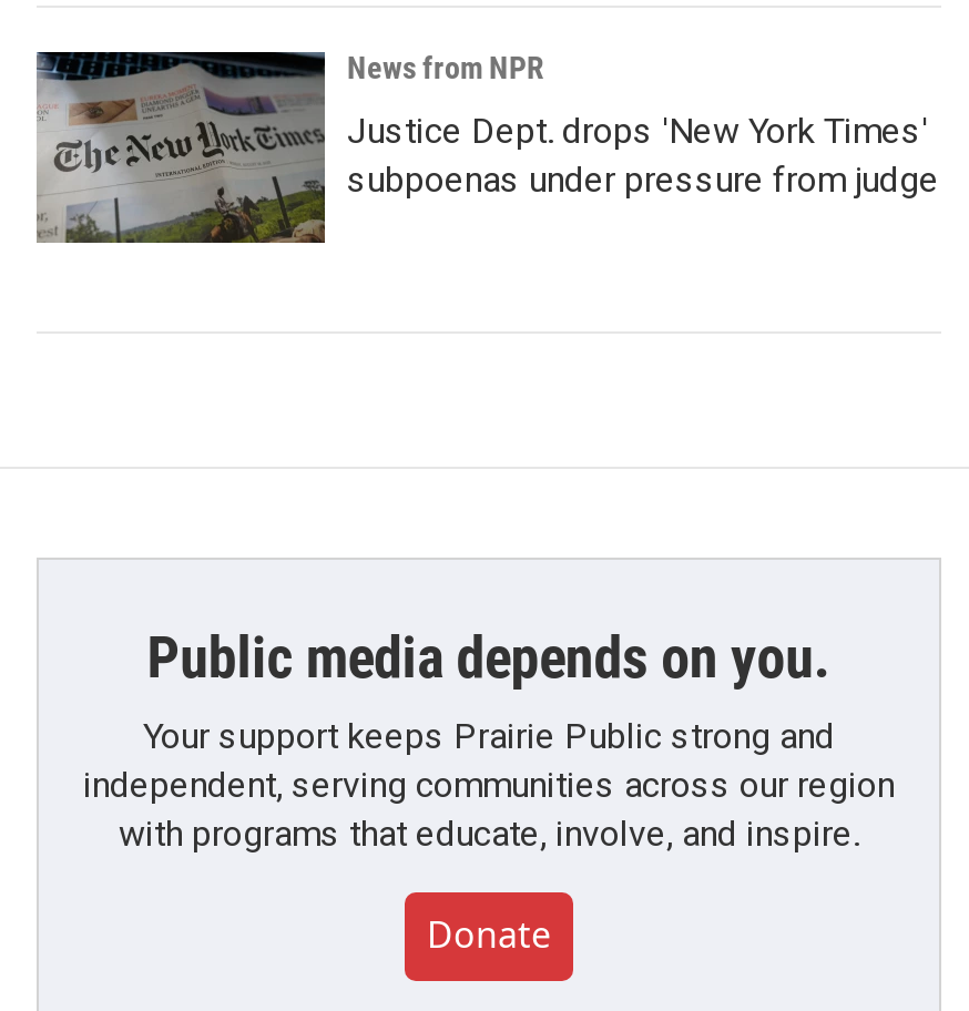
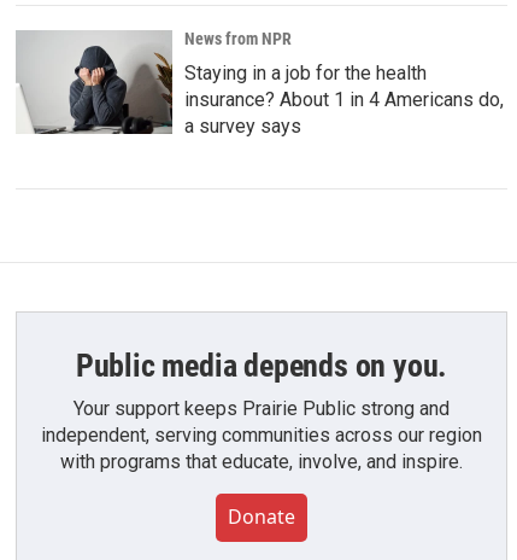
[37,50,939,245] [image] | Justice Dept. drops 'New York Times' | subpoenas under pressure from judge -> [17,30,504,138] [image] | Staying in a job for the health | insurance? About 1 in 4 Americans do, | a survey says

